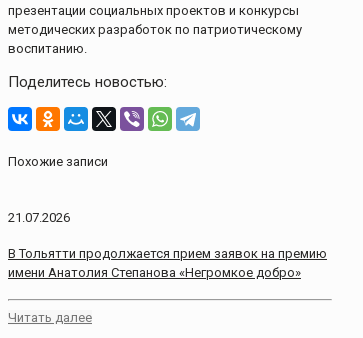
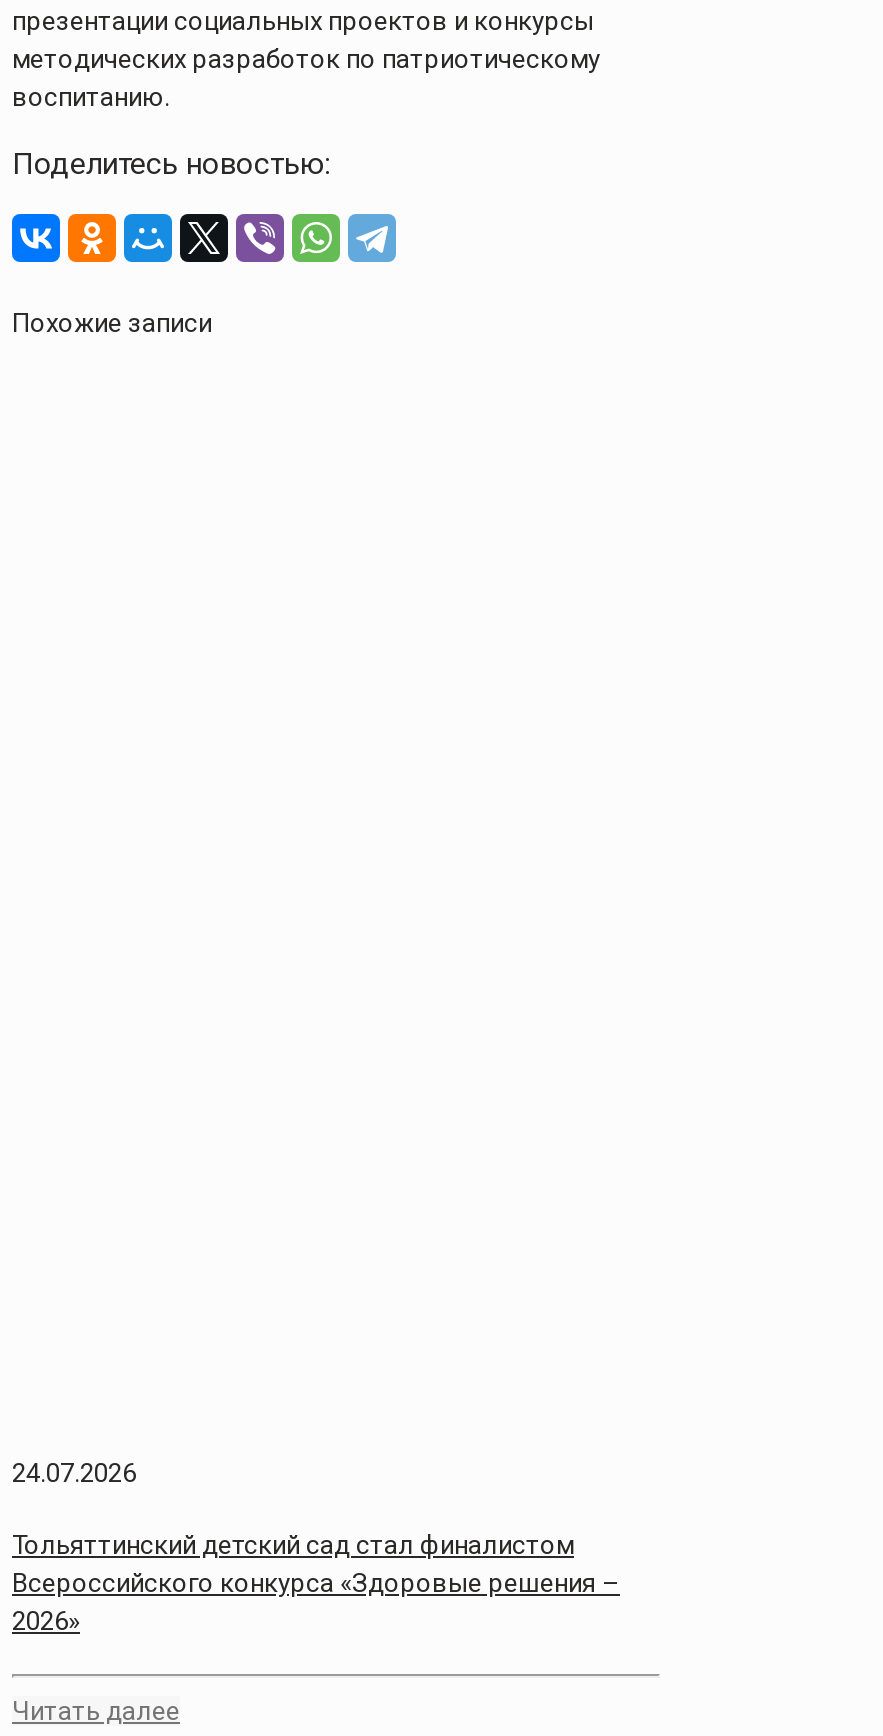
[8,210,70,225] 21.07.2026 -> [12,1457,136,1487] 24.07.2026
[8,246,327,280] В Тольятти продолжается прием заявок на премию | имени Анатолия Степанова «Негромкое добро» -> [12,1530,620,1636] Тольяттинский детский сад стал финалистом | Всероссийского конкурса «Здоровые решения – | 2026»

